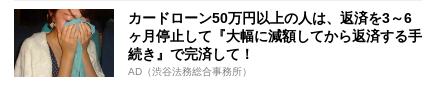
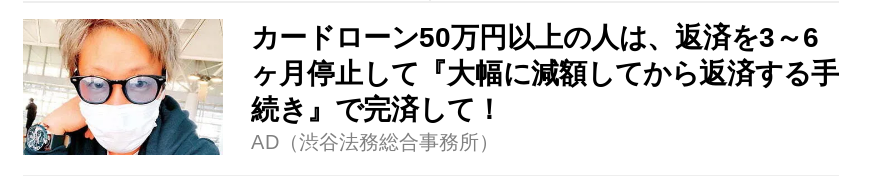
[13,8,115,78] [image] -> [23,18,223,158] [image]

